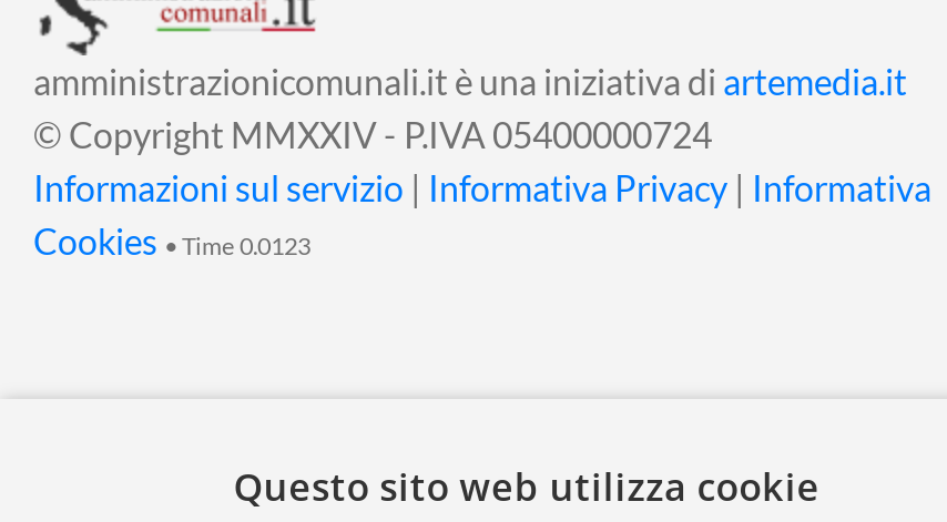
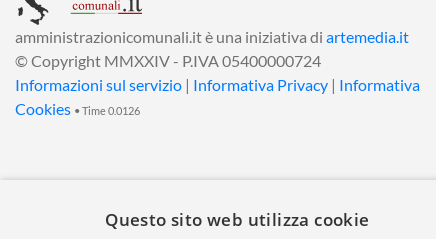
[33,219,310,262] Cookies • Time 0.0123 -> [15,99,140,118] Cookies • Time 0.0126

